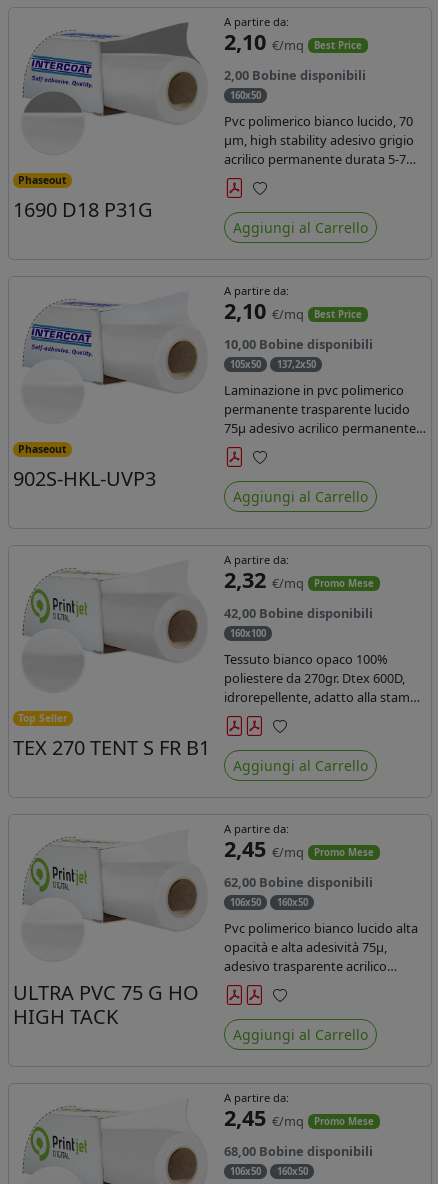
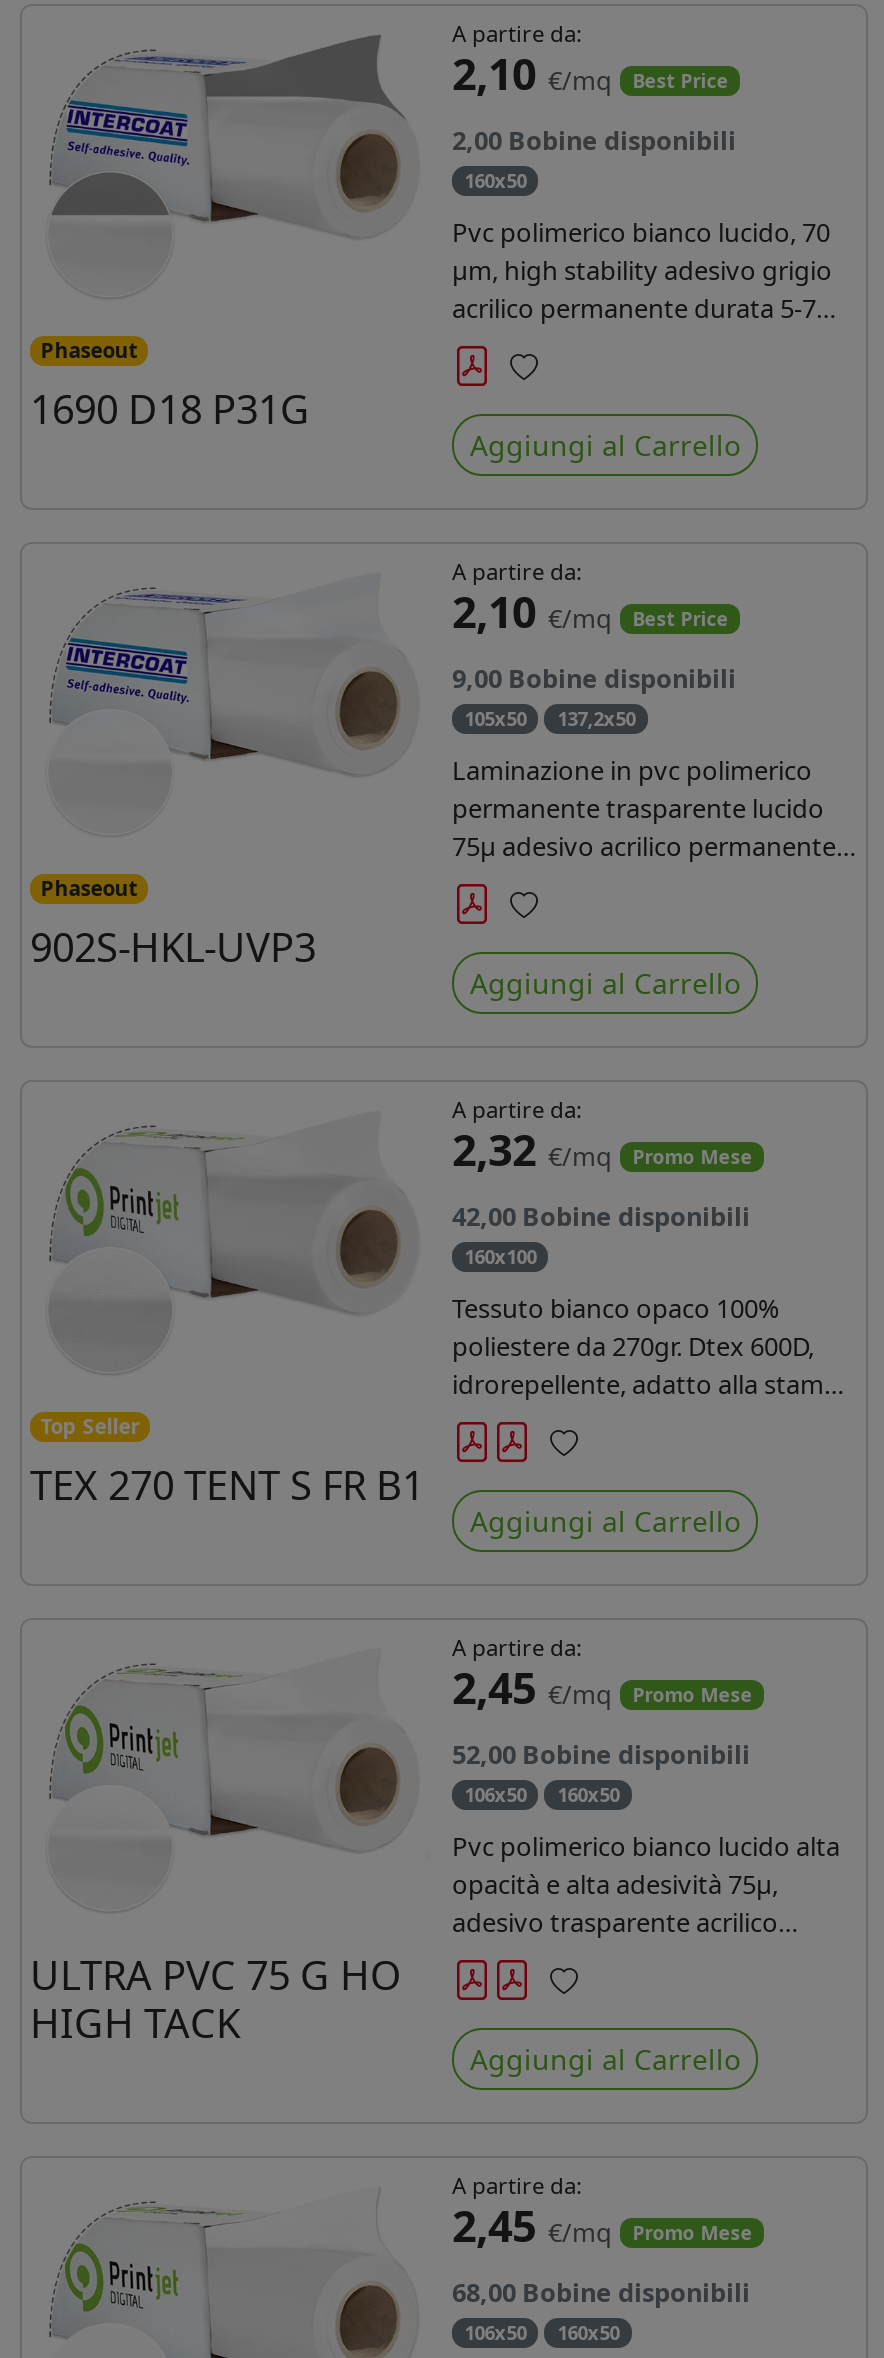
[224,335,373,353] 10,00 Bobine disponibili -> [452,660,736,696] 9,00 Bobine disponibili
[224,873,373,891] 62,00 Bobine disponibili -> [452,1736,750,1772] 52,00 Bobine disponibili

